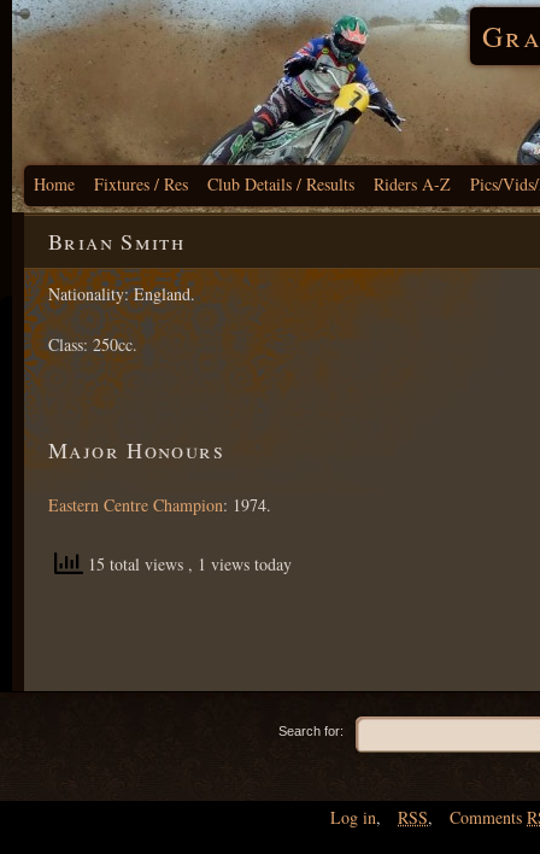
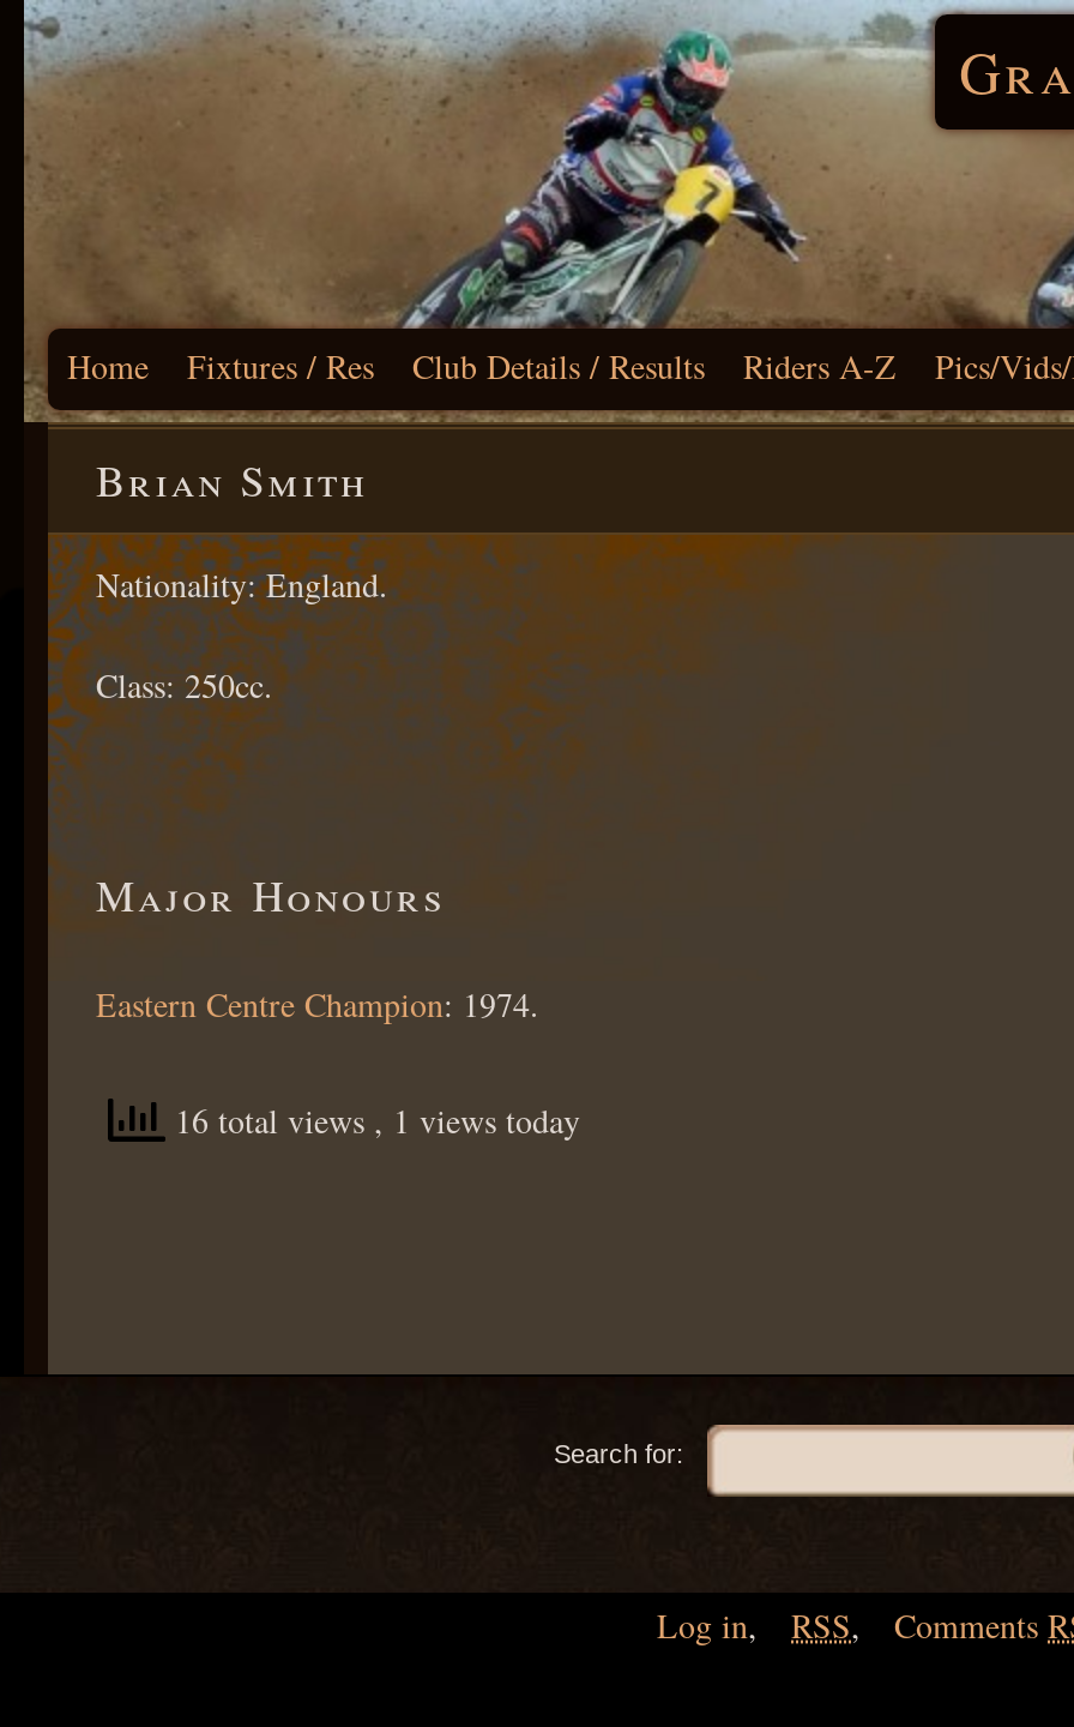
[83,552,292,575] 15 total views, 1 views today -> [165,1099,580,1144] 16 total views, 1 views today

